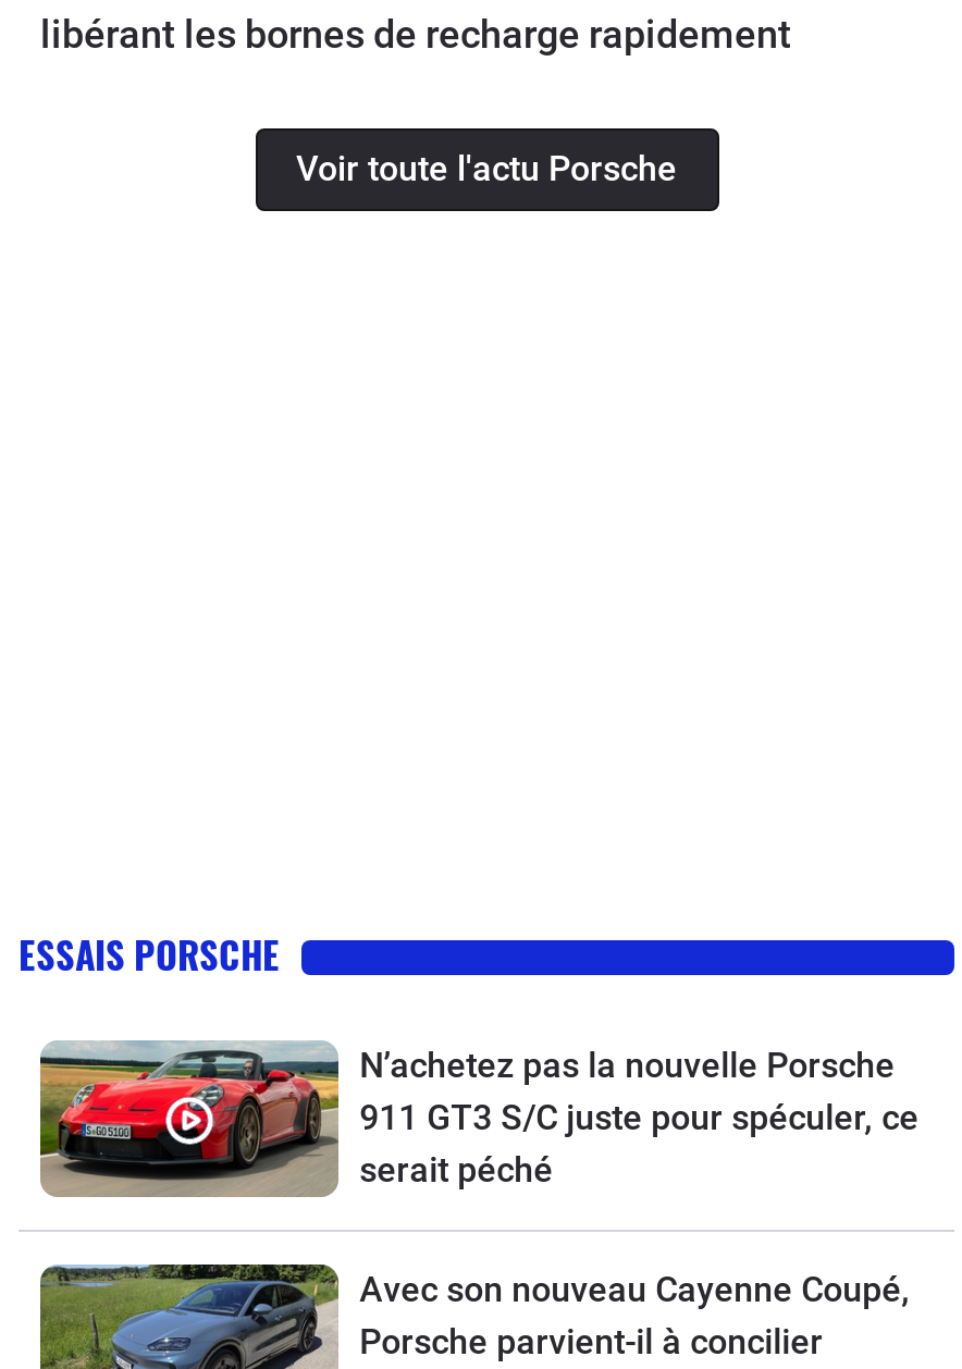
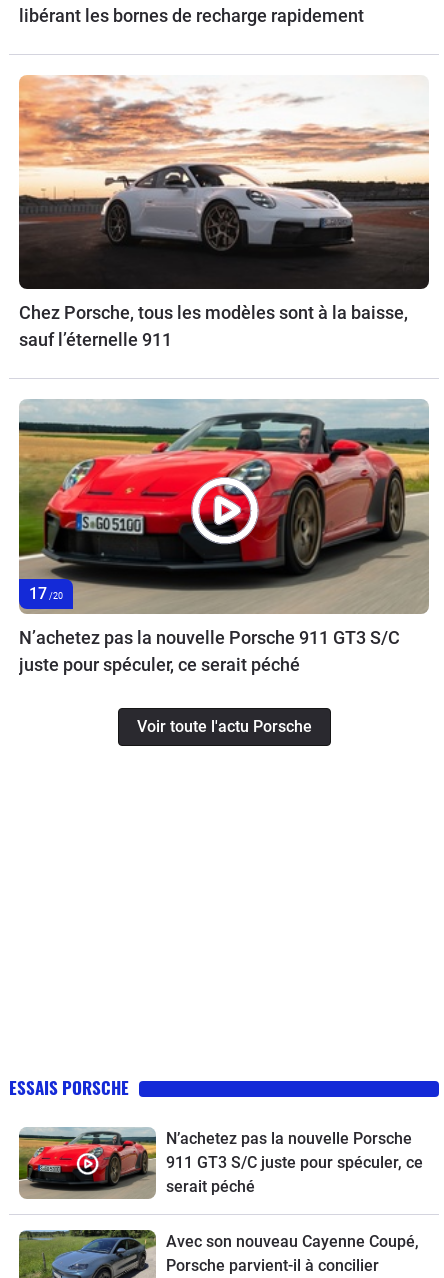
none -> [18,74,430,350] [image] | Chez Porsche, tous les modèles sont à la baisse, | sauf l’éternelle 911
none -> [18,398,430,675] [image] | 17/20 | N’achetez pas la nouvelle Porsche 911 GT3 S/C | juste pour spéculer, ce serait péché

